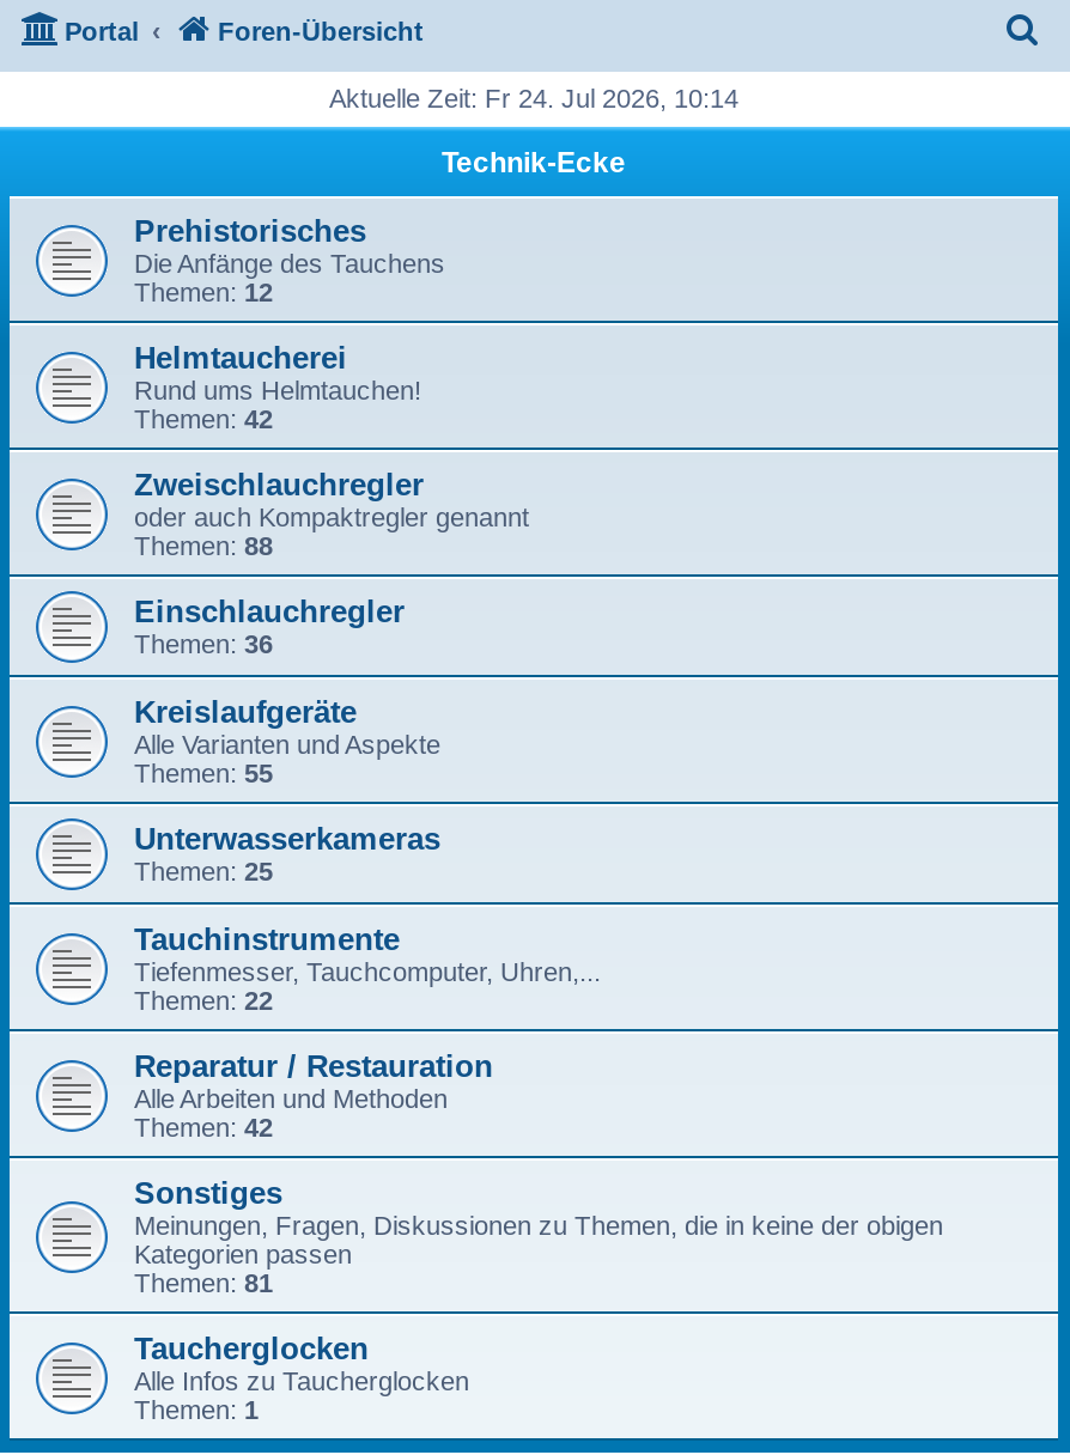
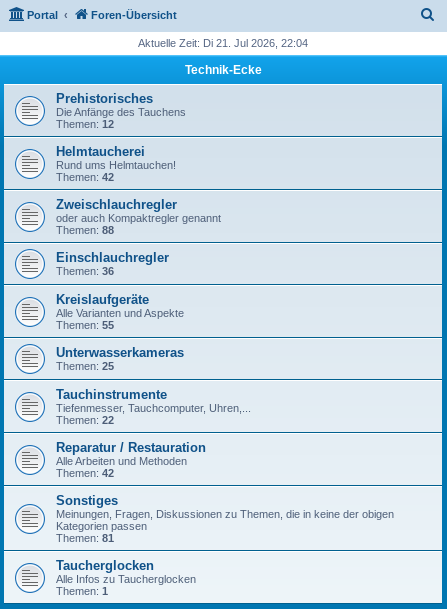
[329,84,738,112] Aktuelle Zeit: Fr 24. Jul 2026, 10:14 -> [138,37,308,49] Aktuelle Zeit: Di 21. Jul 2026, 22:04

